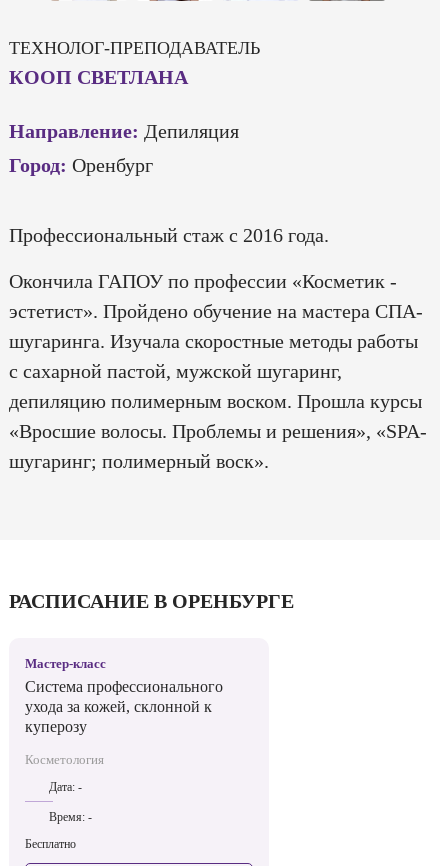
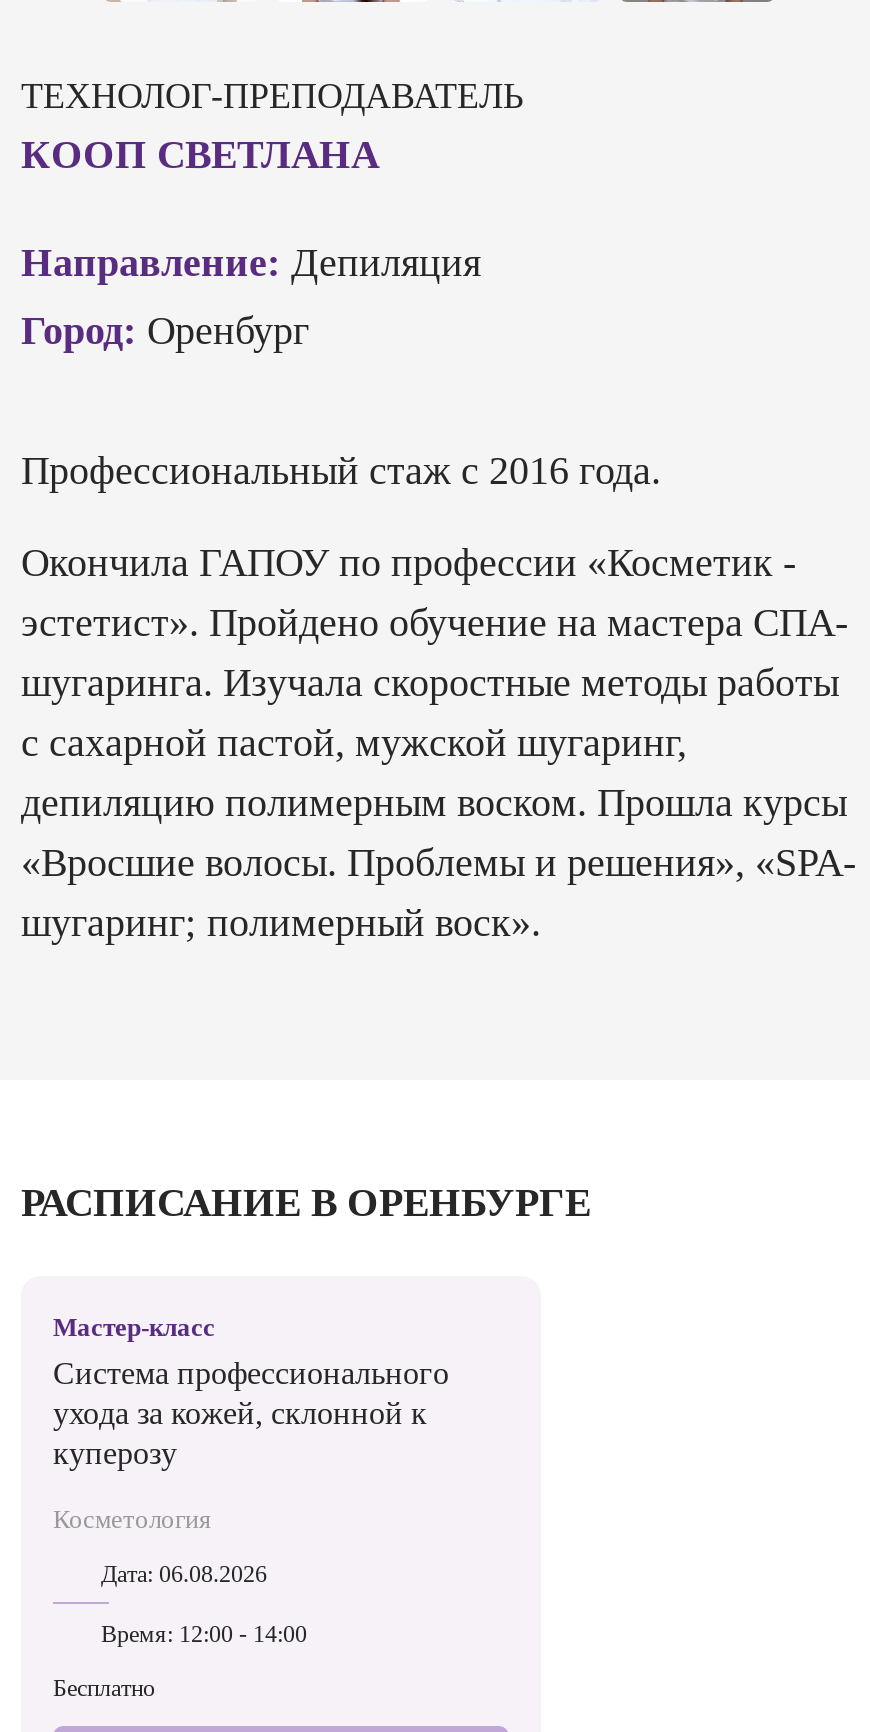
[49,780,82,794] Дата: - -> [101,1560,267,1588] Дата: 06.08.2026
[49,810,92,824] Время: - -> [101,1620,307,1648] Время: 12:00 - 14:00

